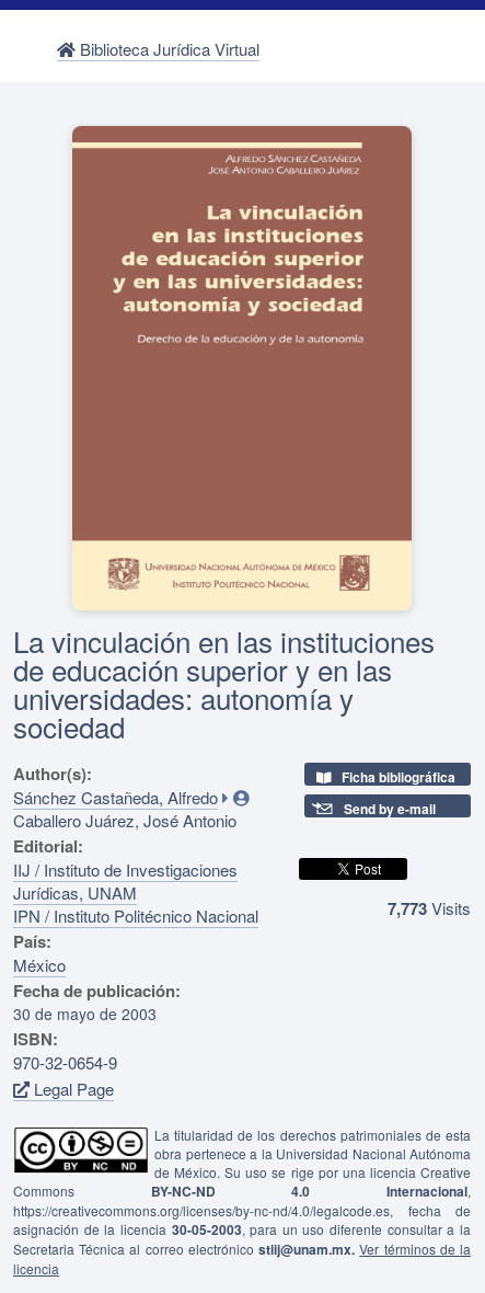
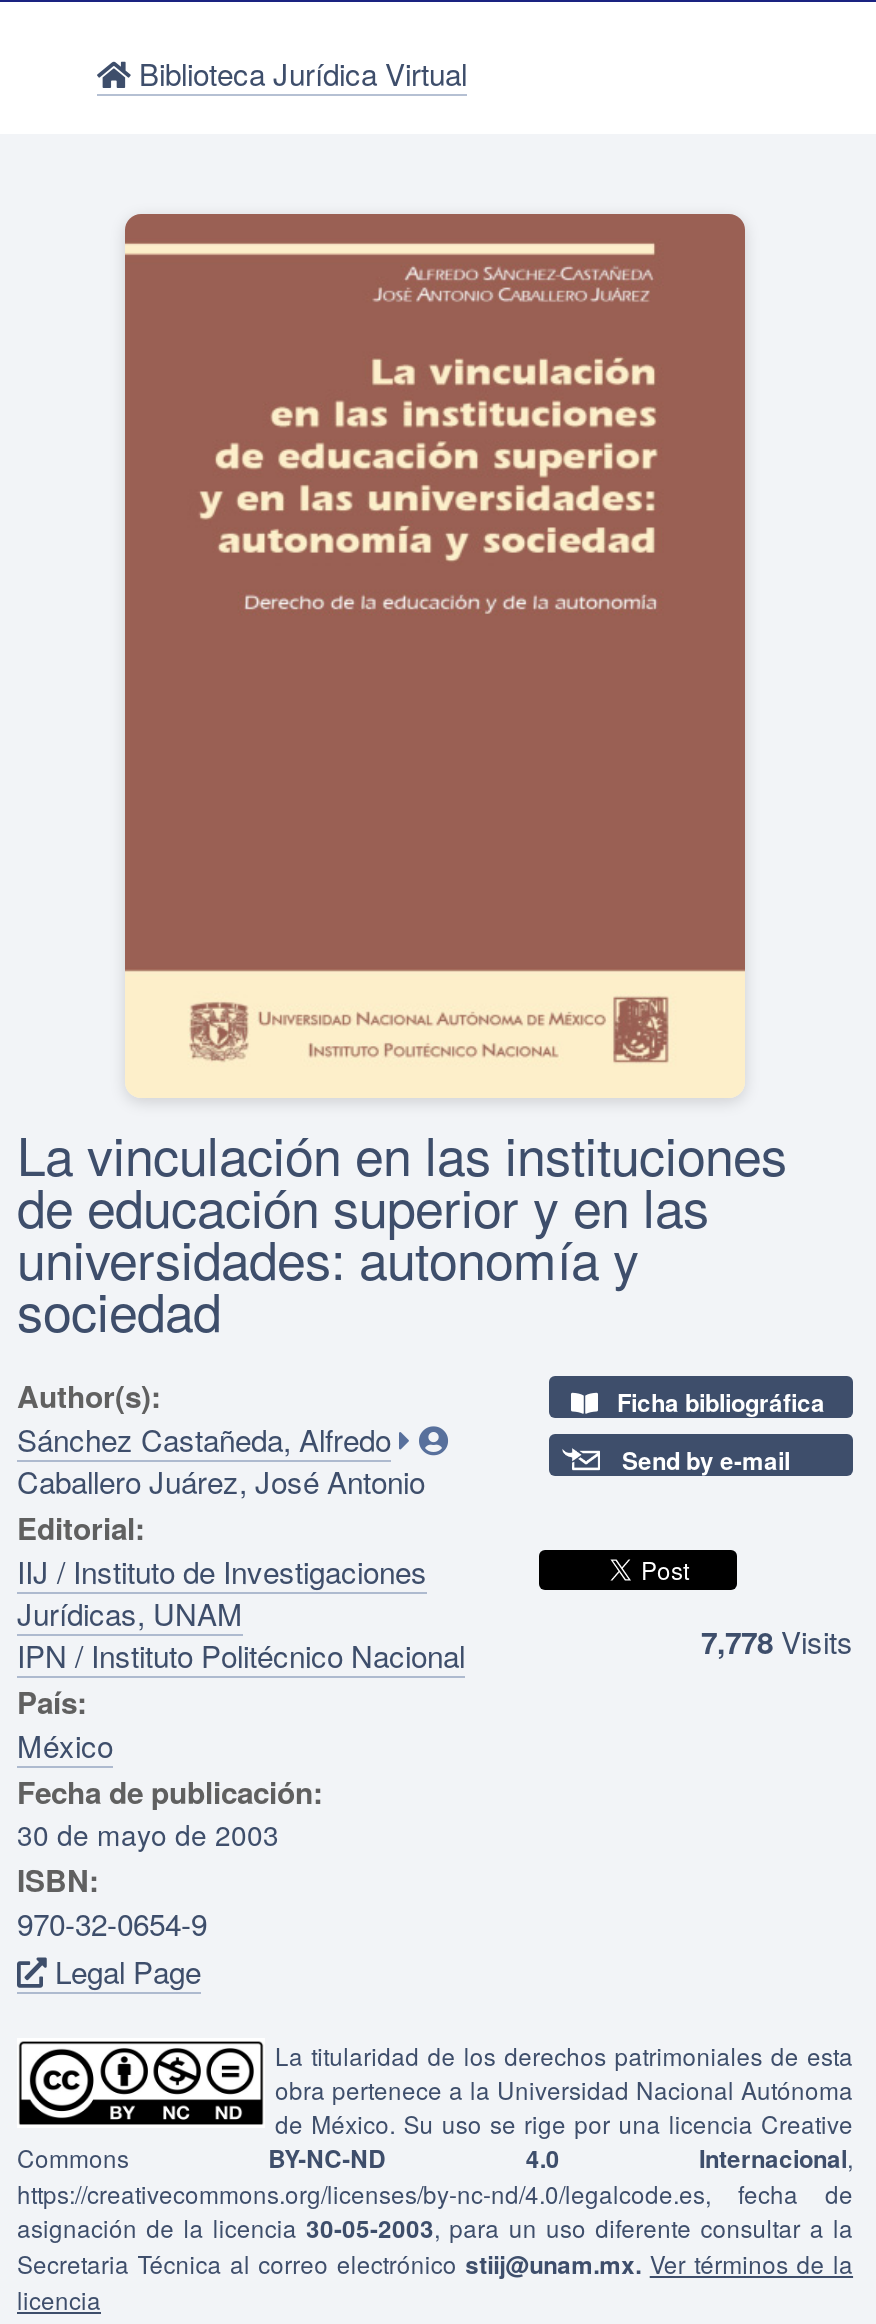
[388,896,471,920] 7,773 Visits -> [701,1619,853,1663] 7,778 Visits

